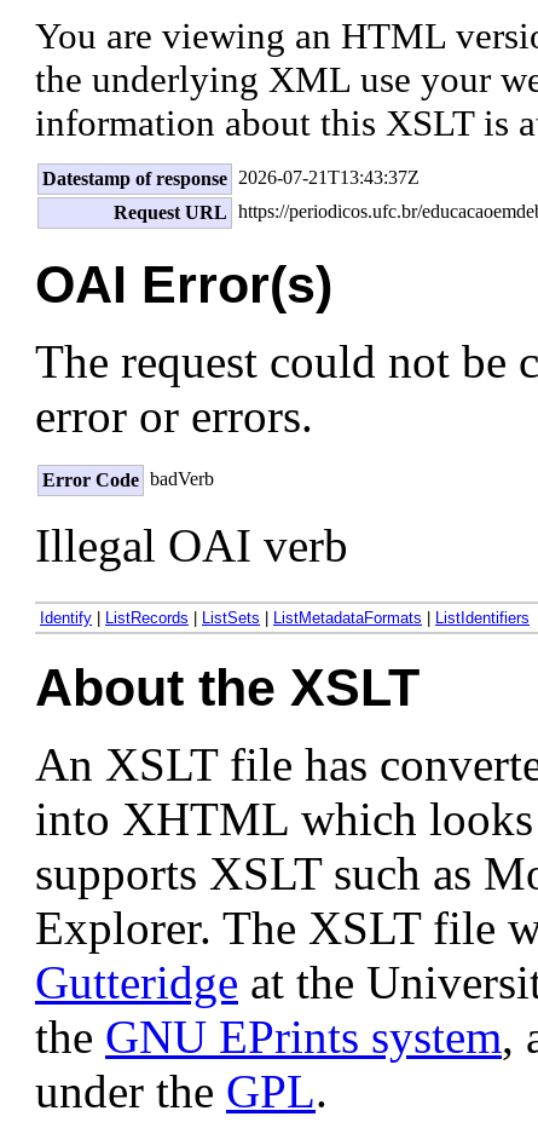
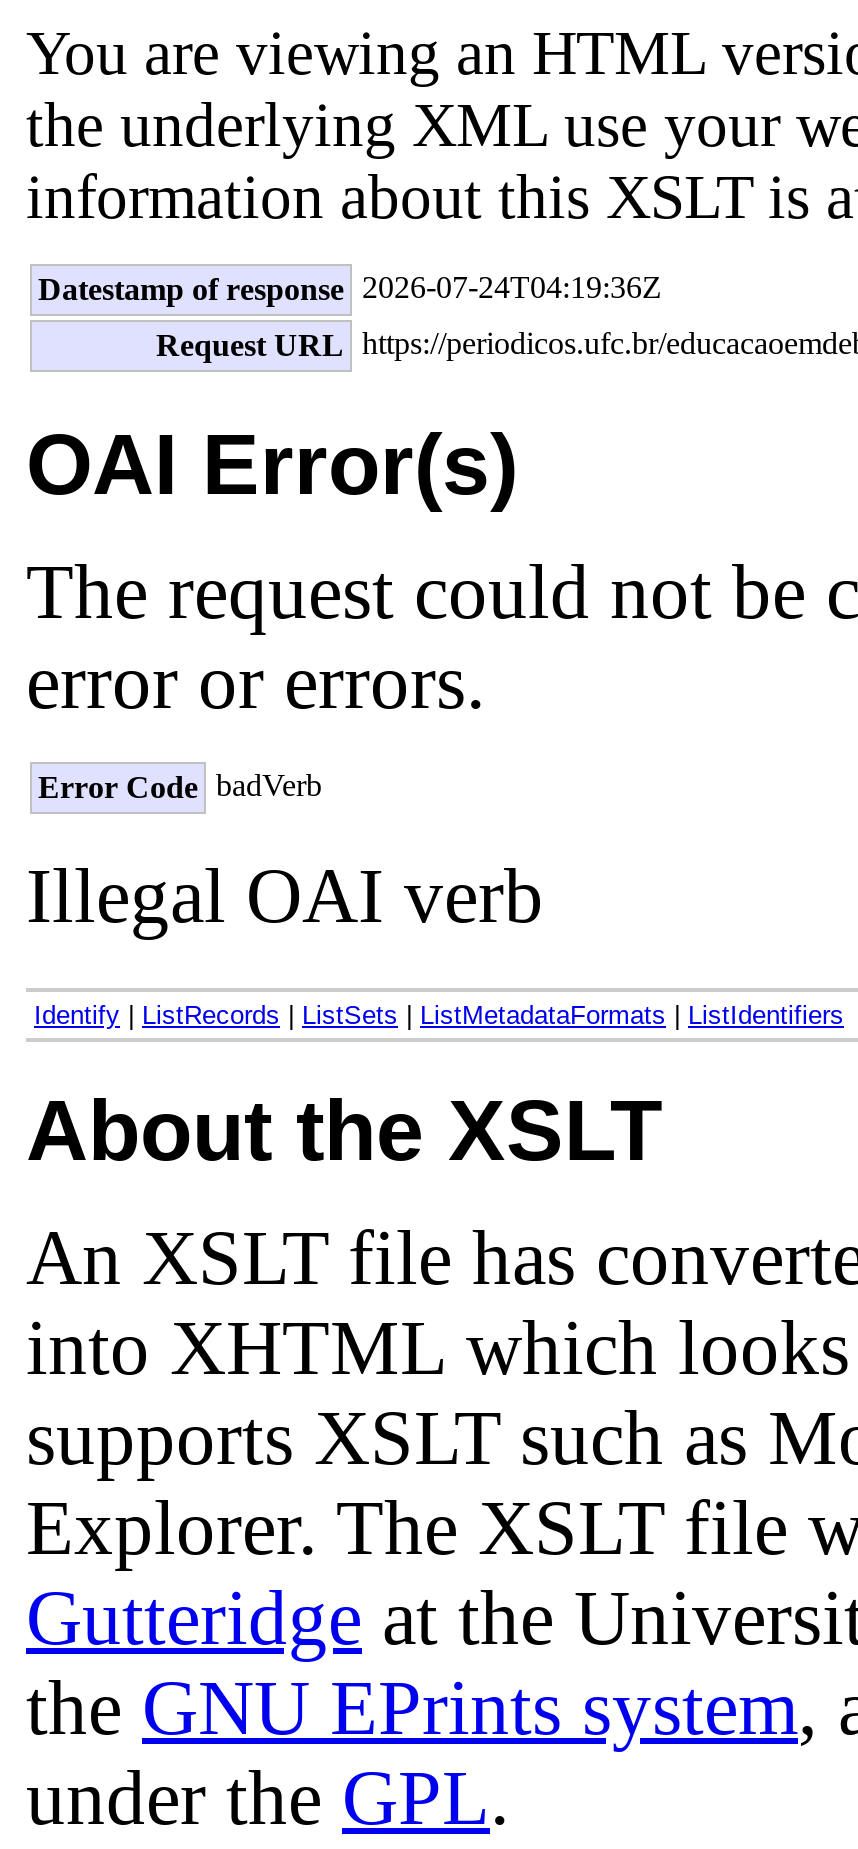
[42,167,420,189] Datestamp of response 2026-07-21T13:43:37Z -> [38,270,662,306] Datestamp of response 2026-07-24T04:19:36Z

